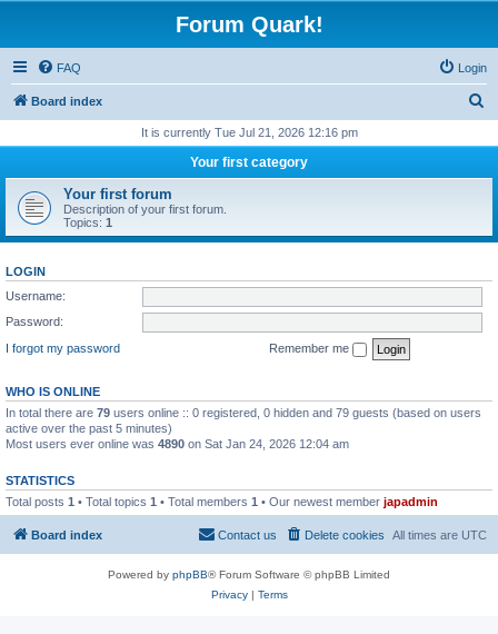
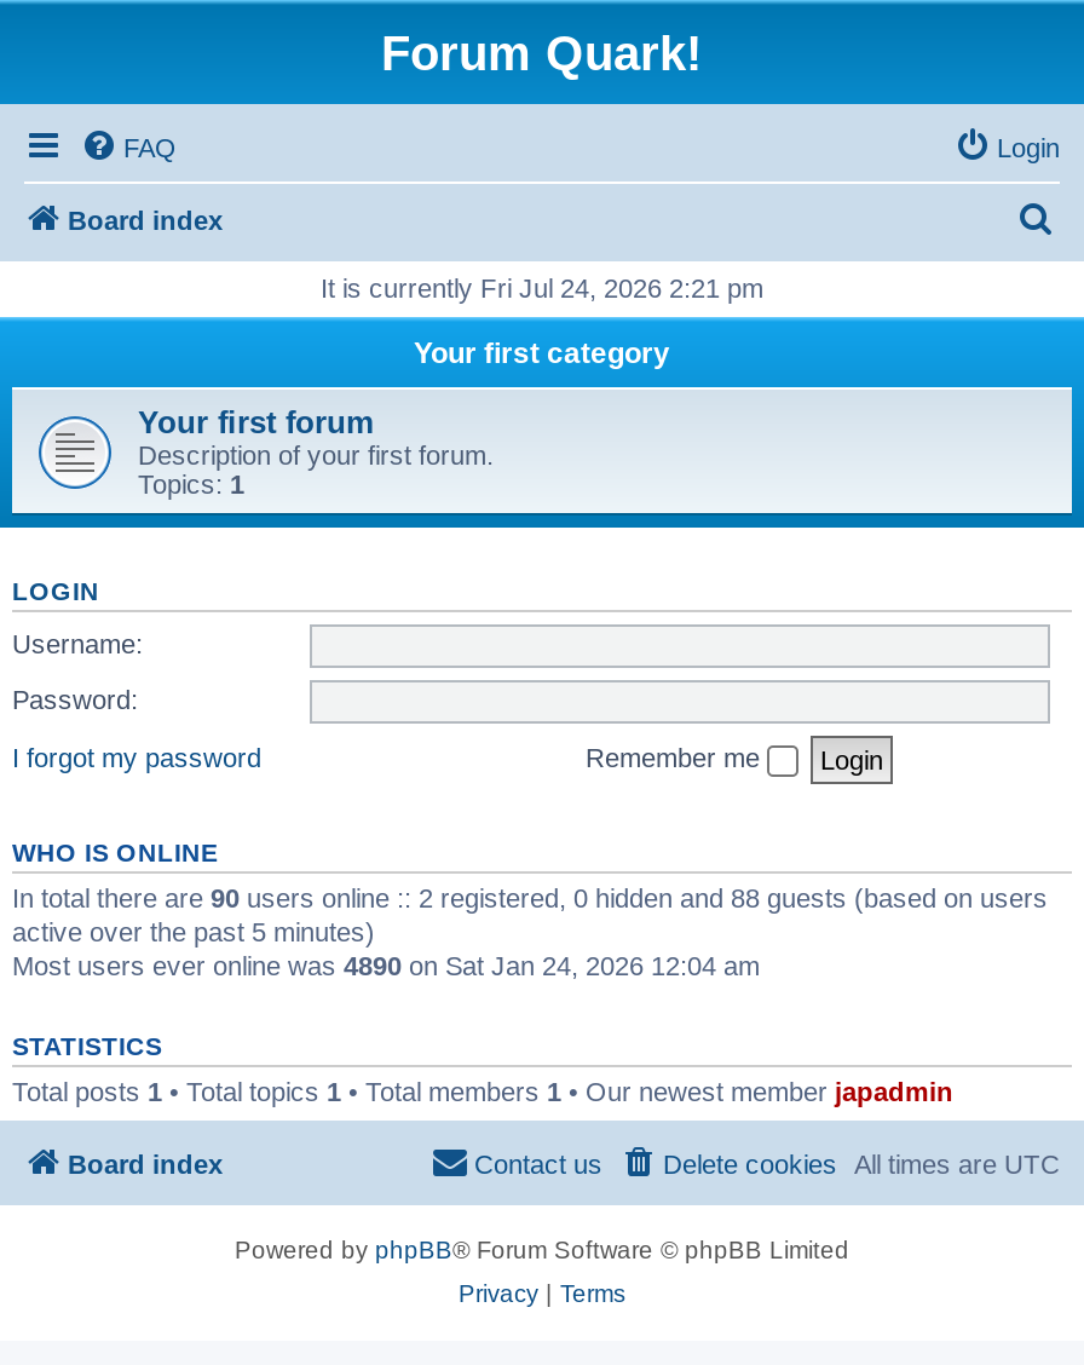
[141,126,357,139] It is currently Tue Jul 21, 2026 12:16 pm -> [321,273,763,303] It is currently Fri Jul 24, 2026 2:21 pm
[6,405,481,419] In total there are 79 users online :: 0 registered, 0 hidden and 79 guests (based on users -> [12,882,1048,911] In total there are 90 users online :: 2 registered, 0 hidden and 88 guests (based on users

